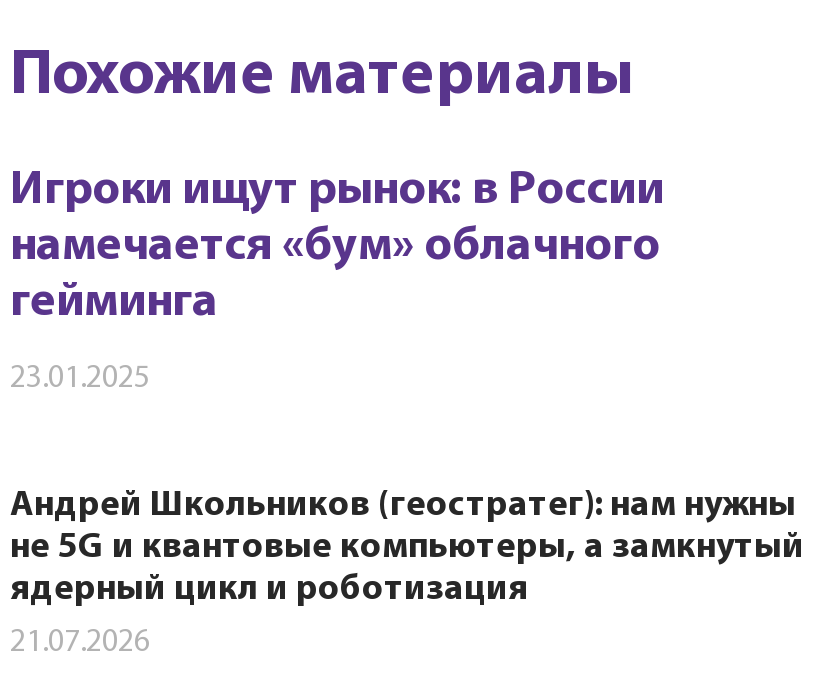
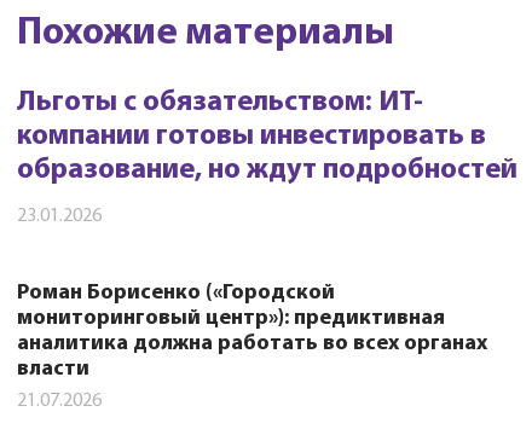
[10,167,664,327] Игроки ищут рынок: в России | намечается «бум» облачного | гейминга -> [17,88,517,185] Льготы с обязательством: ИТ- | компании готовы инвестировать в | образование, но ждут подробностей
[10,363,150,395] 23.01.2025 -> [17,207,102,226] 23.01.2026
[10,487,804,609] Андрей Школьников (геостратег): нам нужны | не 5G и квантовые компьютеры, а замкнутый | ядерный цикл и роботизация -> [17,282,487,381] Роман Борисенко («Городской | мониторинговый центр»): предиктивная | аналитика должна работать во всех органах | власти

